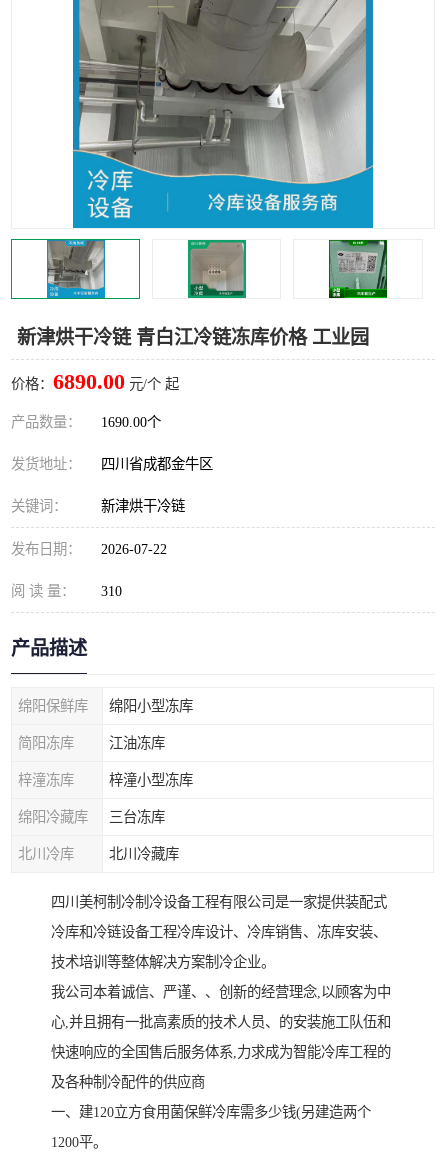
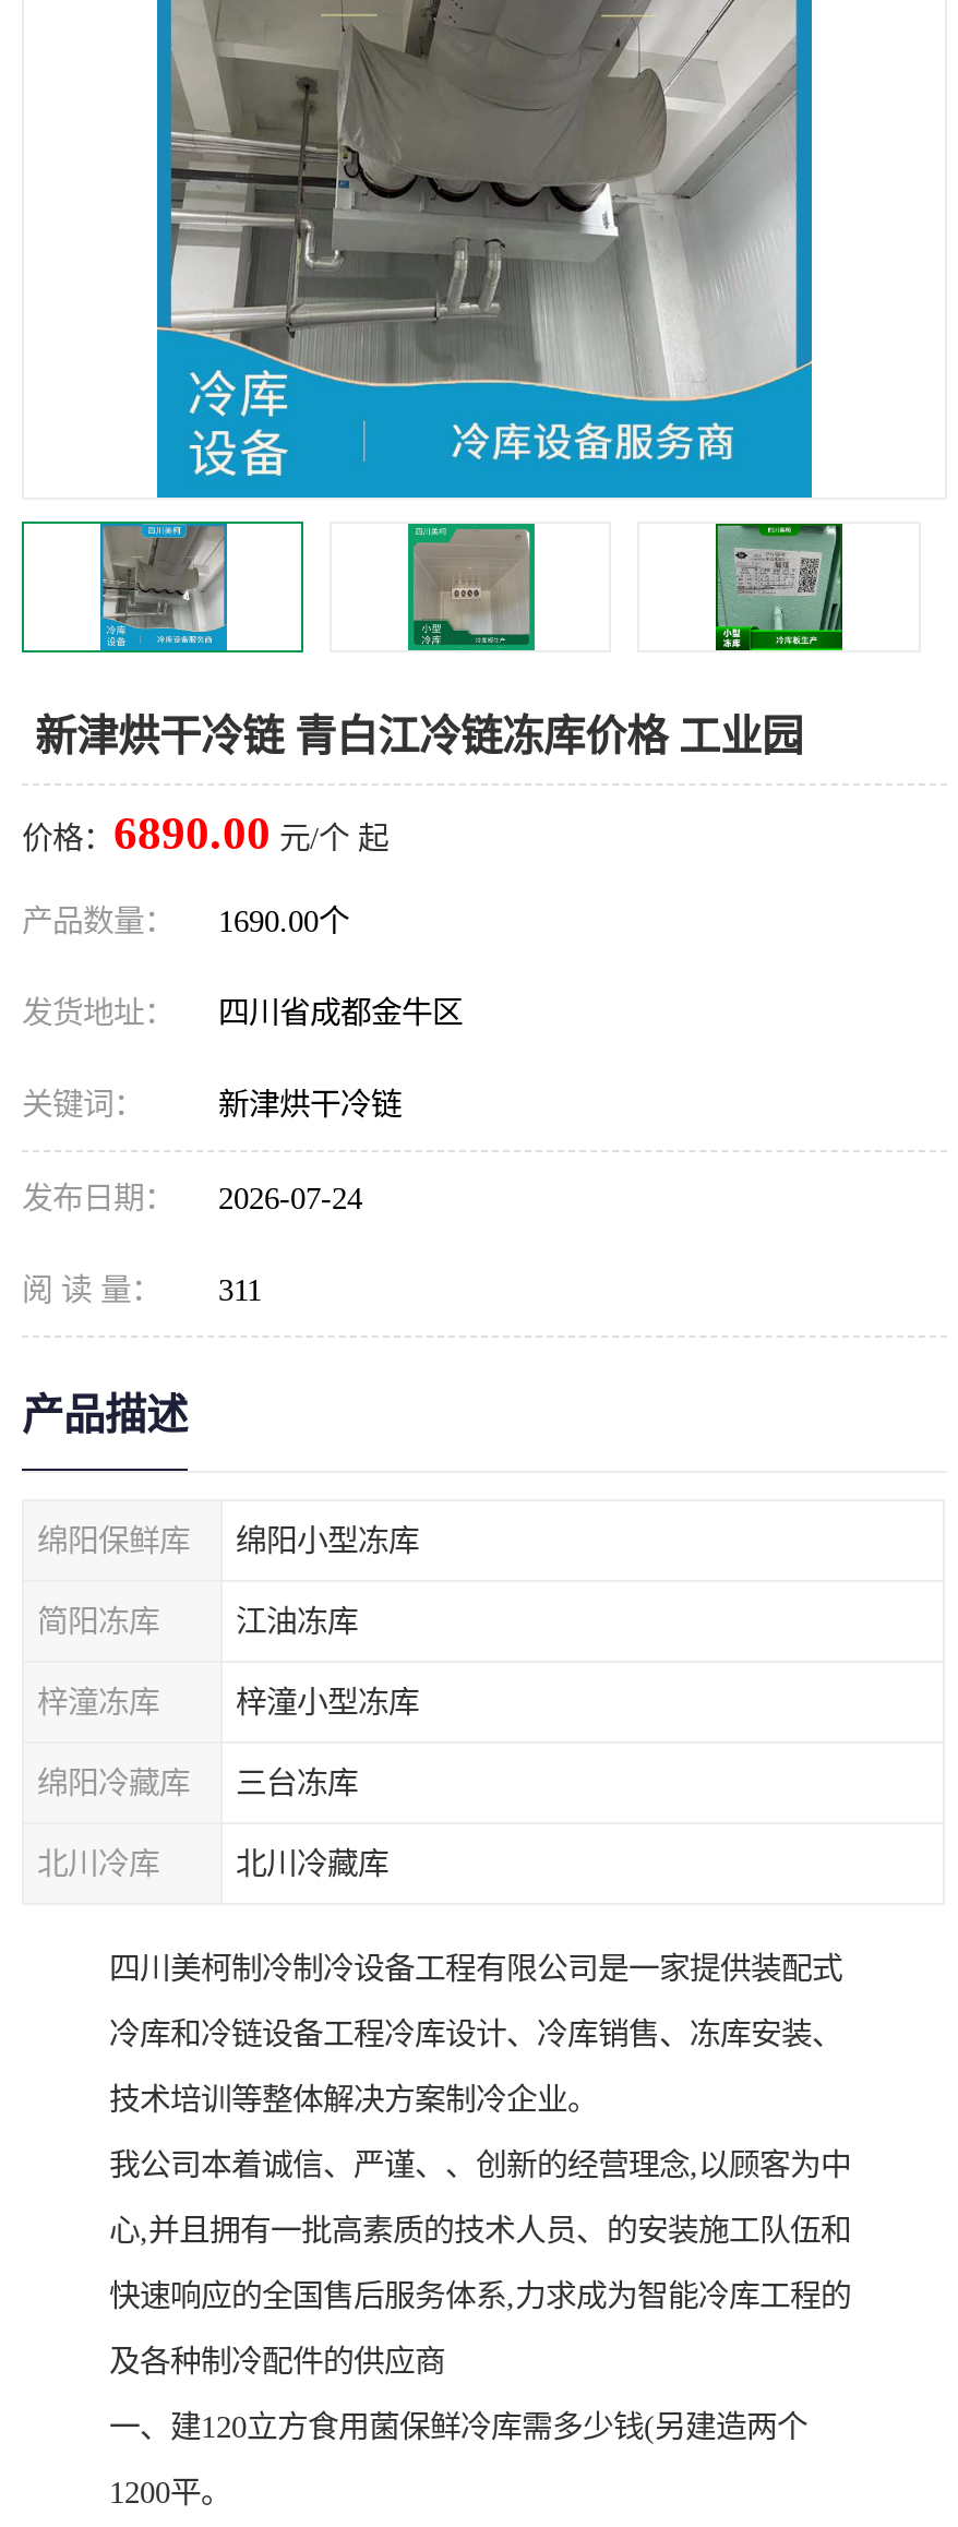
[11,541,167,557] 发布日期： 2026-07-22 -> [22,1181,362,1215] 发布日期： 2026-07-24
[11,583,122,599] 阅 读 量： 310 -> [22,1272,262,1307] 阅 读 量： 311

